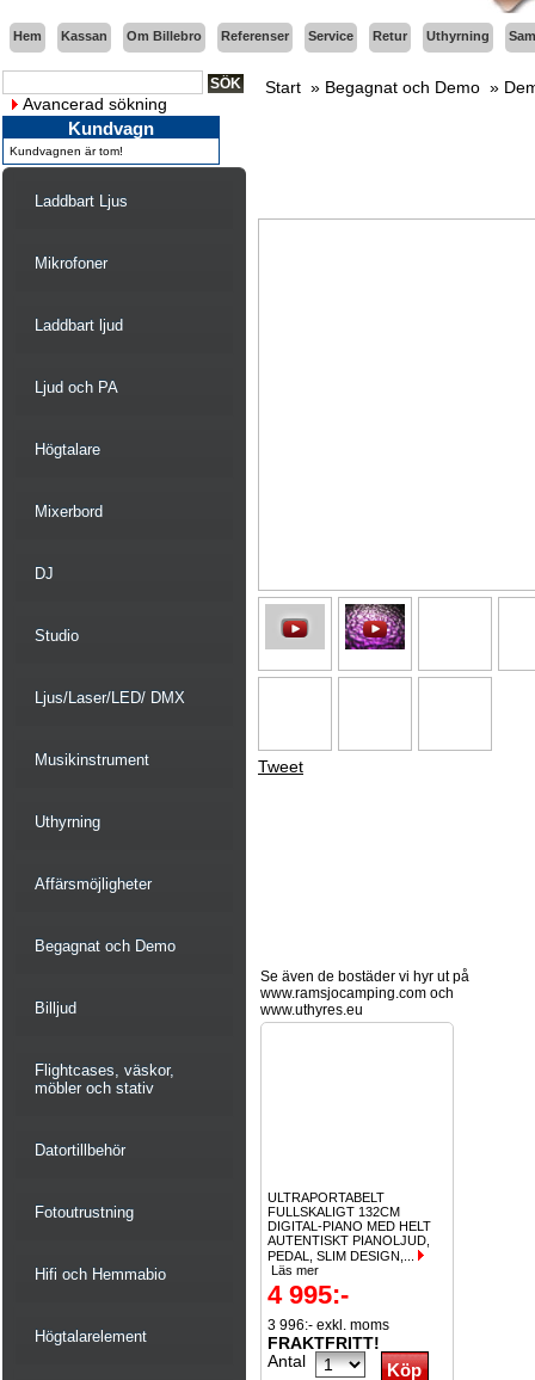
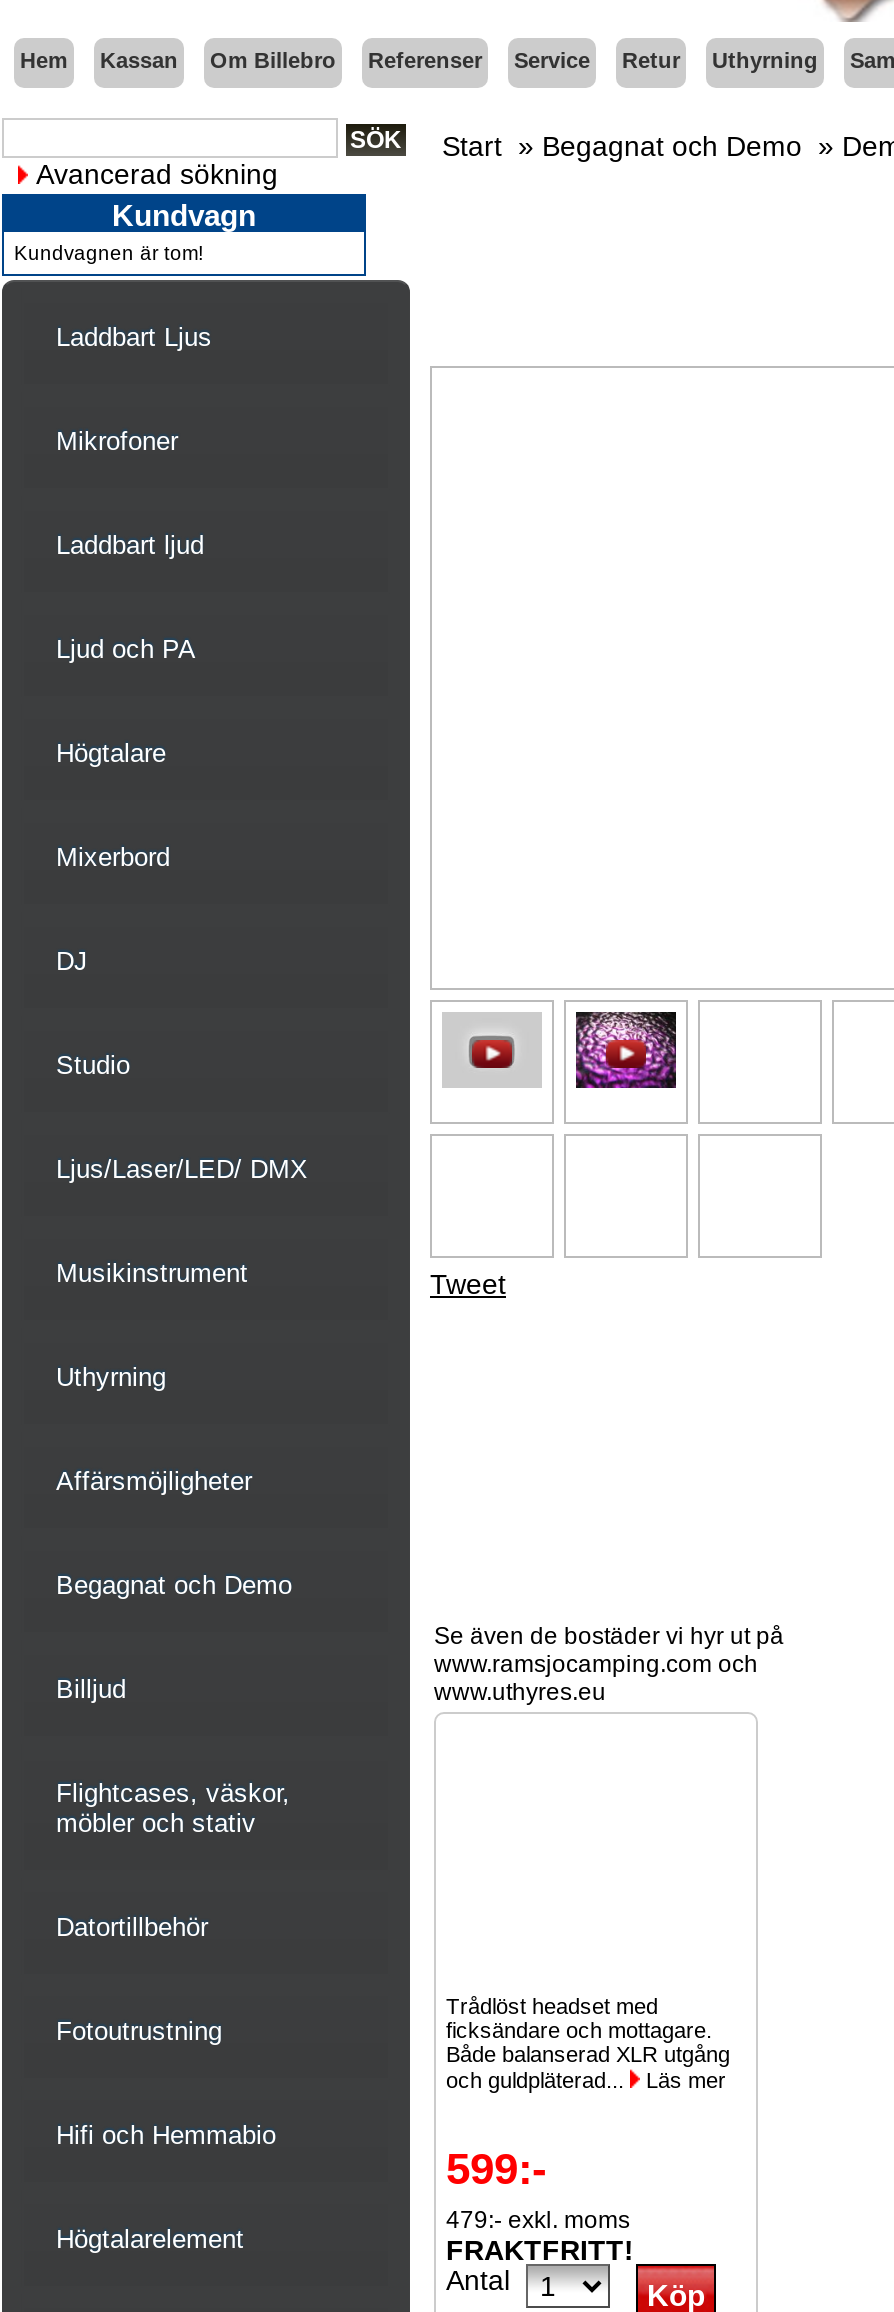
[267,1190,431,1333] ULTRAPORTABELT | FULLSKALIGT 132CM | DIGITAL-PIANO MED HELT | AUTENTISKT PIANOLJUD, | PEDAL, SLIM DESIGN,... | Läs mer | 4 995:- | 3 996:- exkl. moms -> [446,1994,730,2234] Trådlöst headset med | ficksändare och mottagare. | Både balanserad XLR utgång | och guldpläterad... Läs mer | 599:- | 479:- exkl. moms

